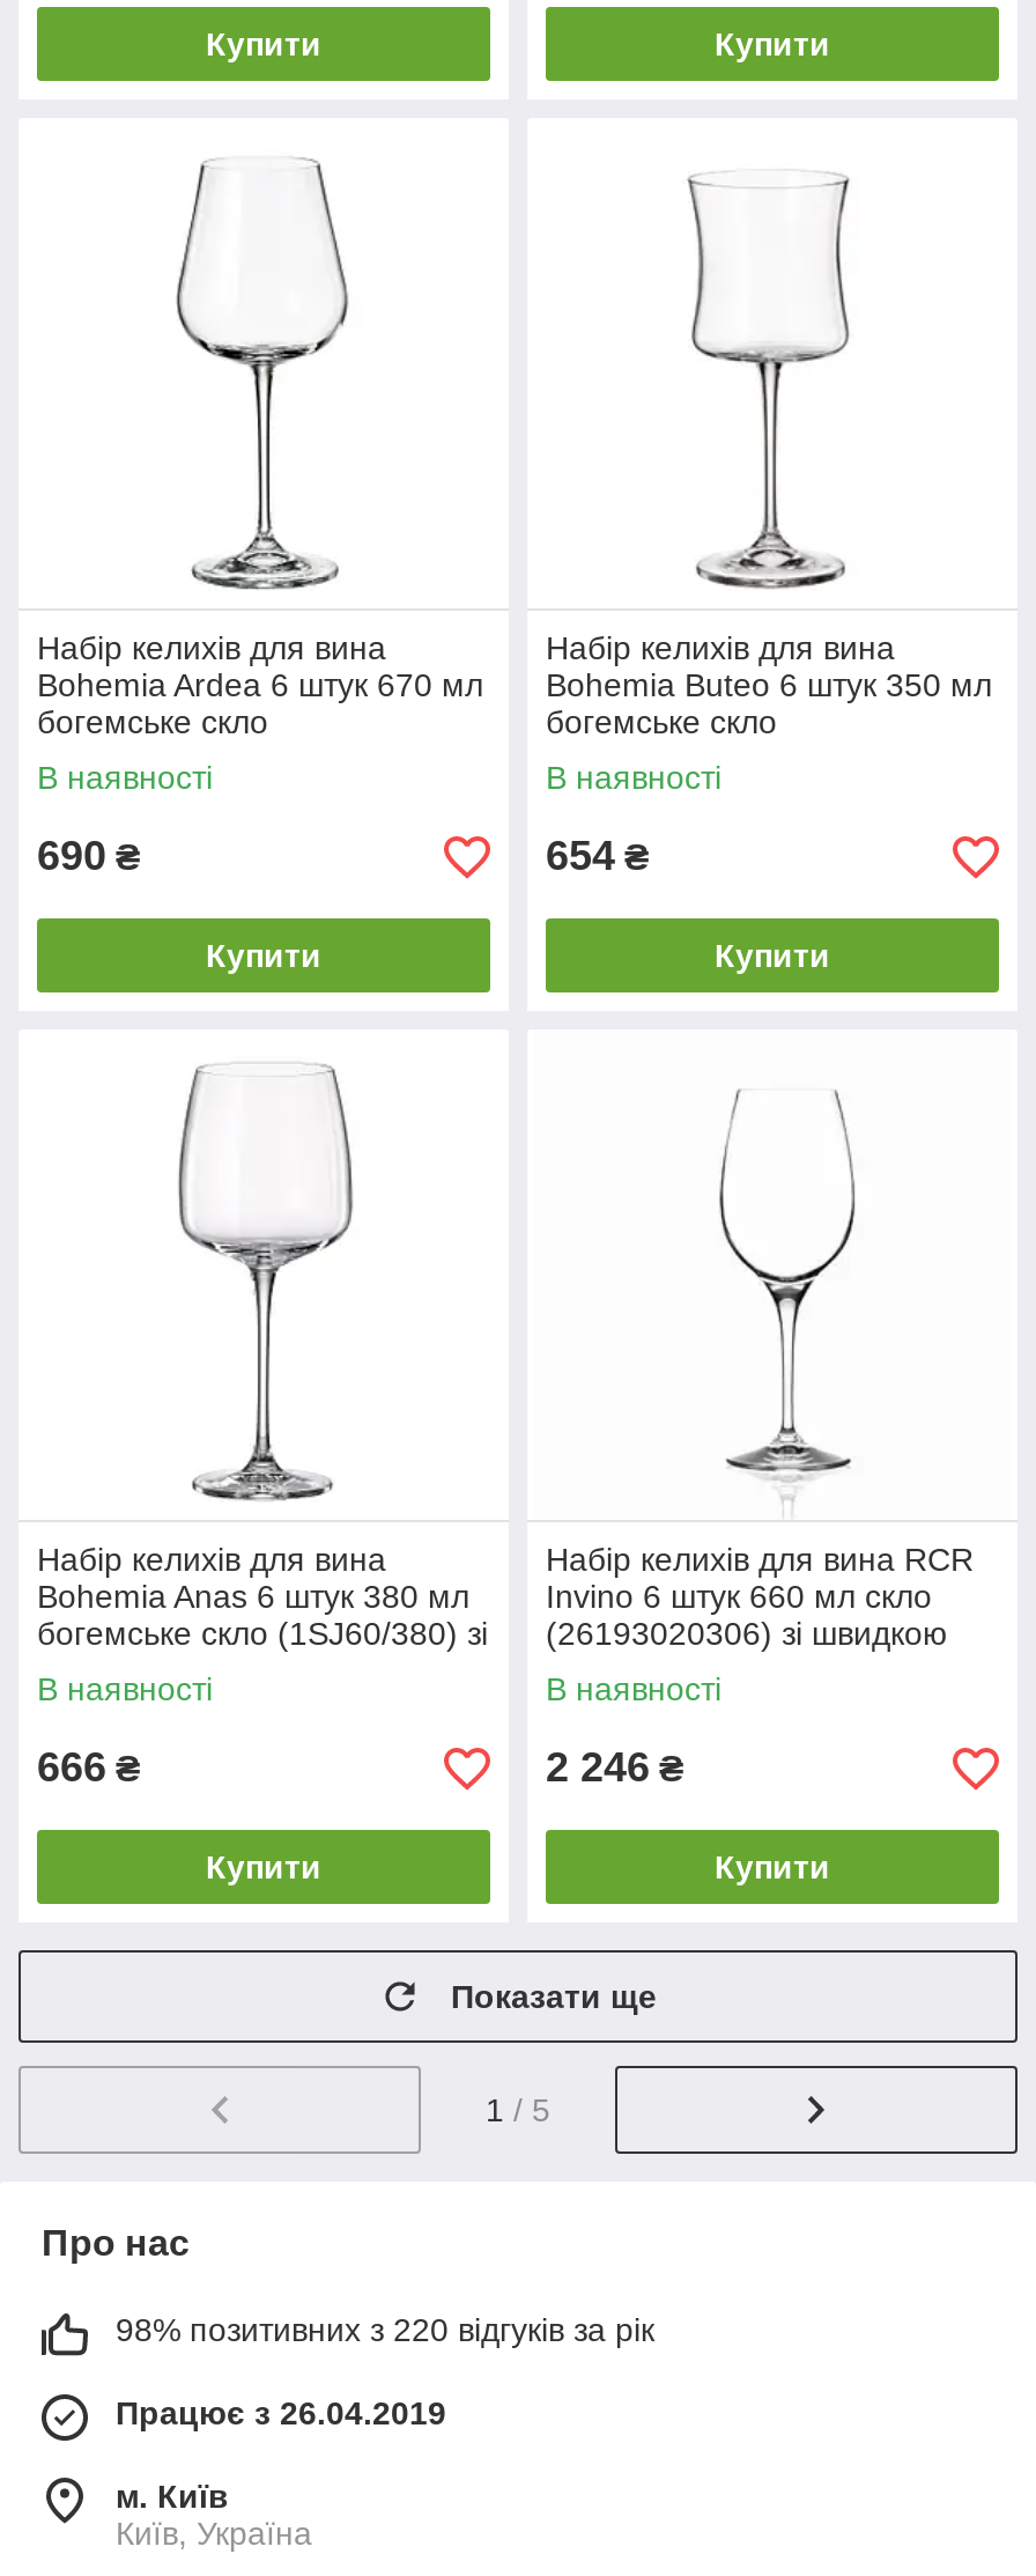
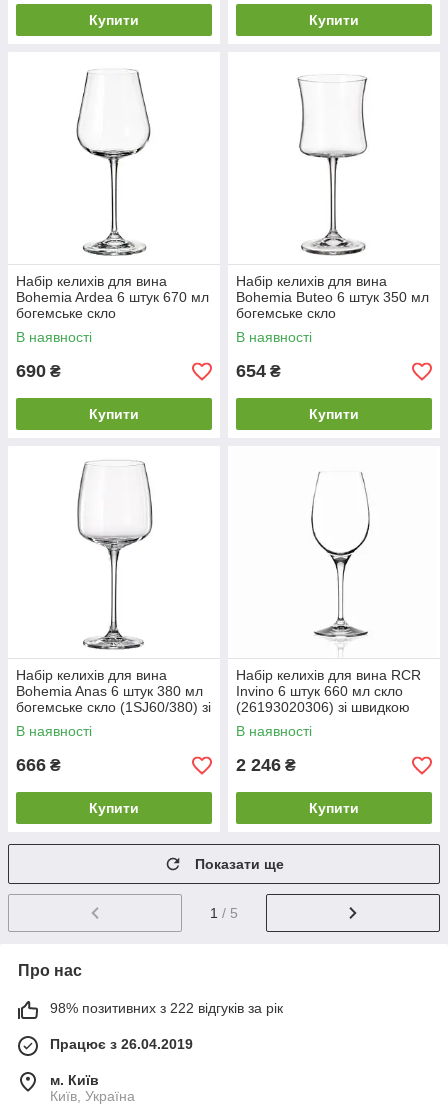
[116,2311,654,2348] 98% позитивних з 220 відгуків за рік -> [50,1000,283,1016] 98% позитивних з 222 відгуків за рік

